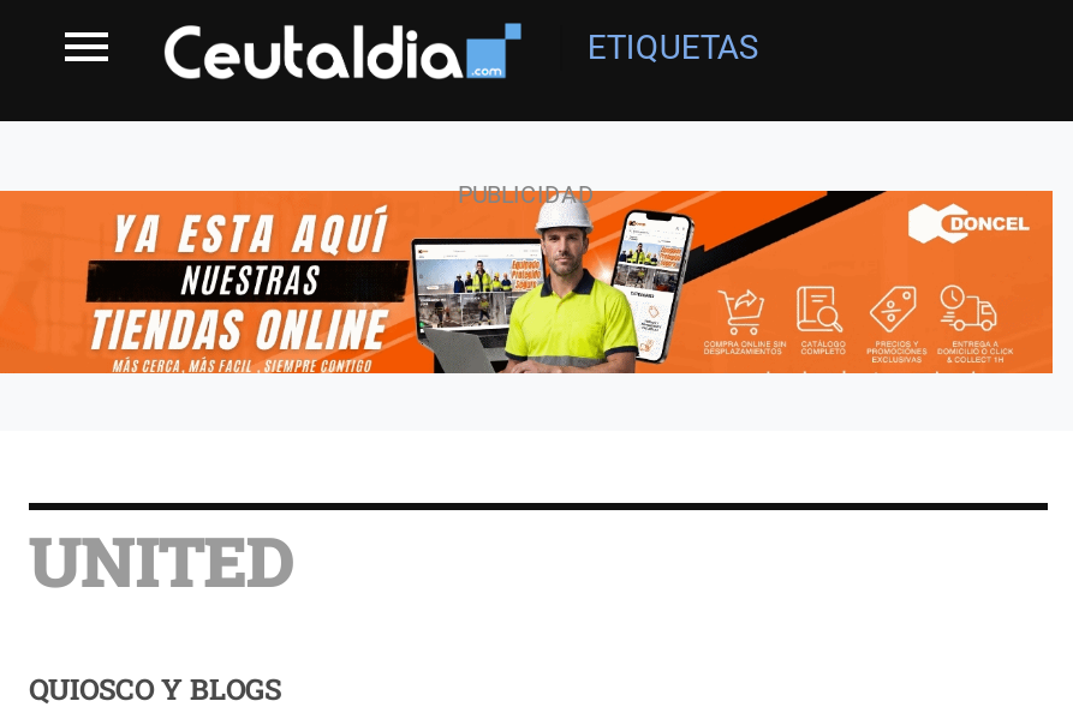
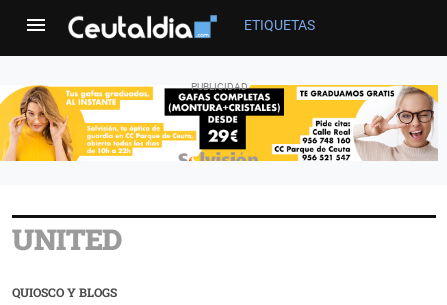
[7,188,1055,376] [image] -> [3,84,438,162] [image]

